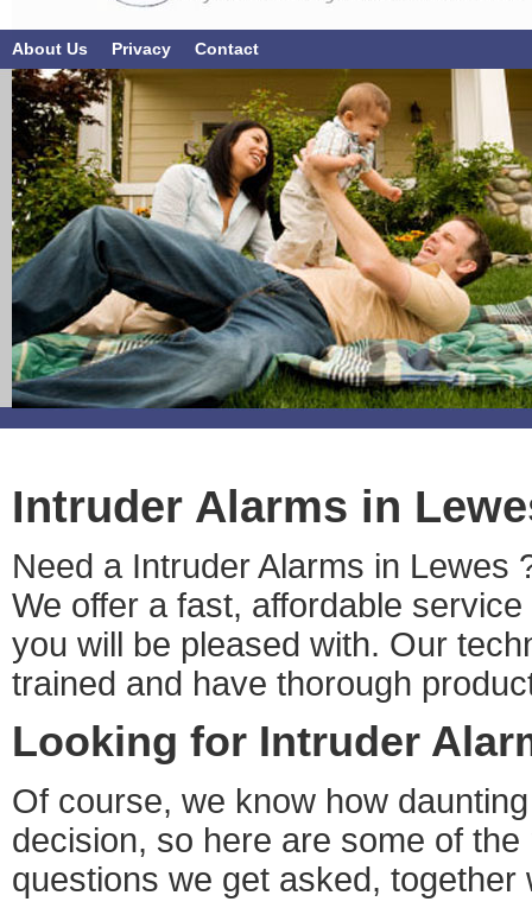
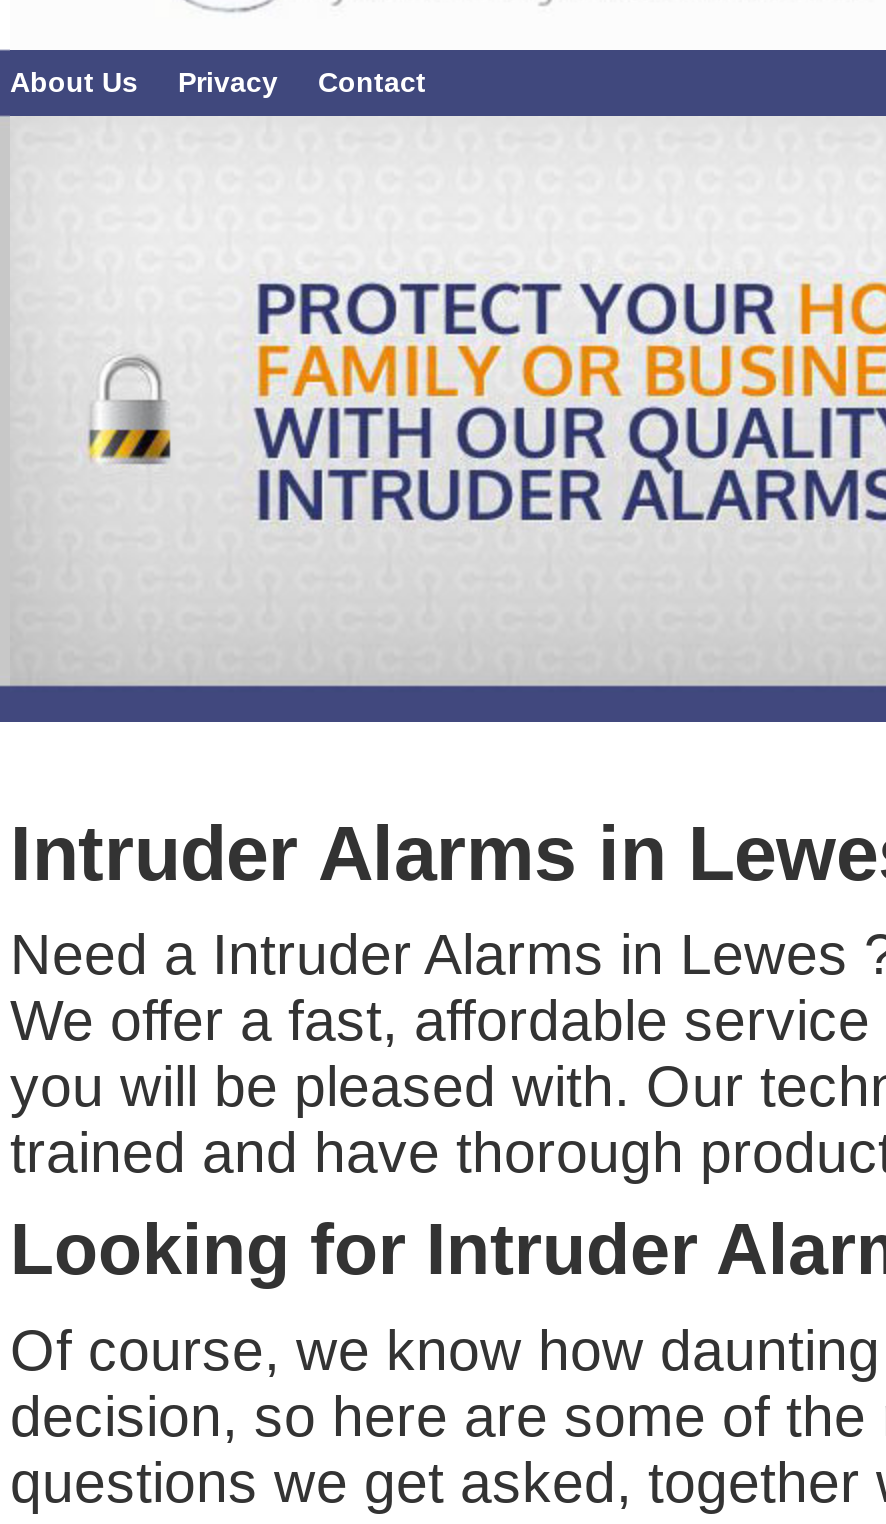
[11,68,528,409] [image] -> [10,114,880,688] [image]

